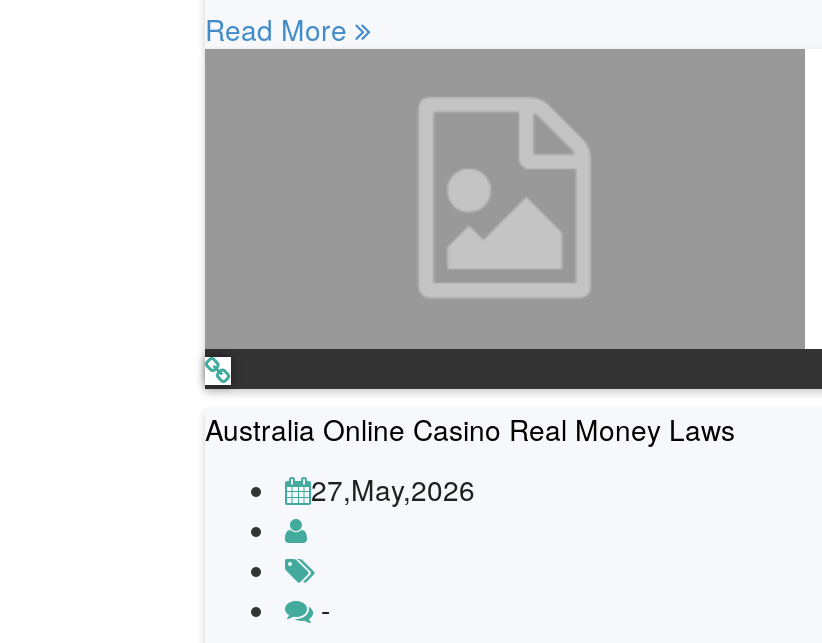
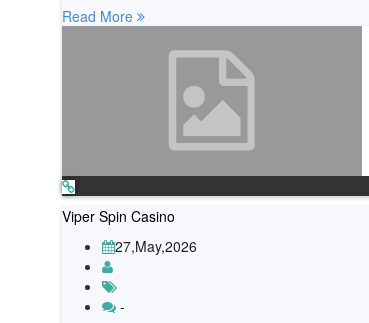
[205,409,735,449] Australia Online Casino Real Money Laws -> [62,206,175,226] Viper Spin Casino

